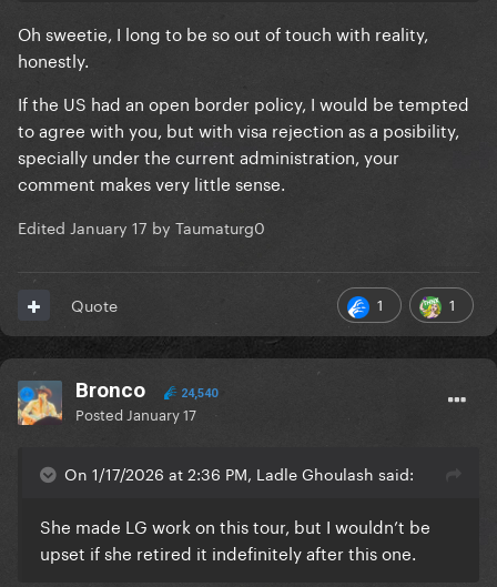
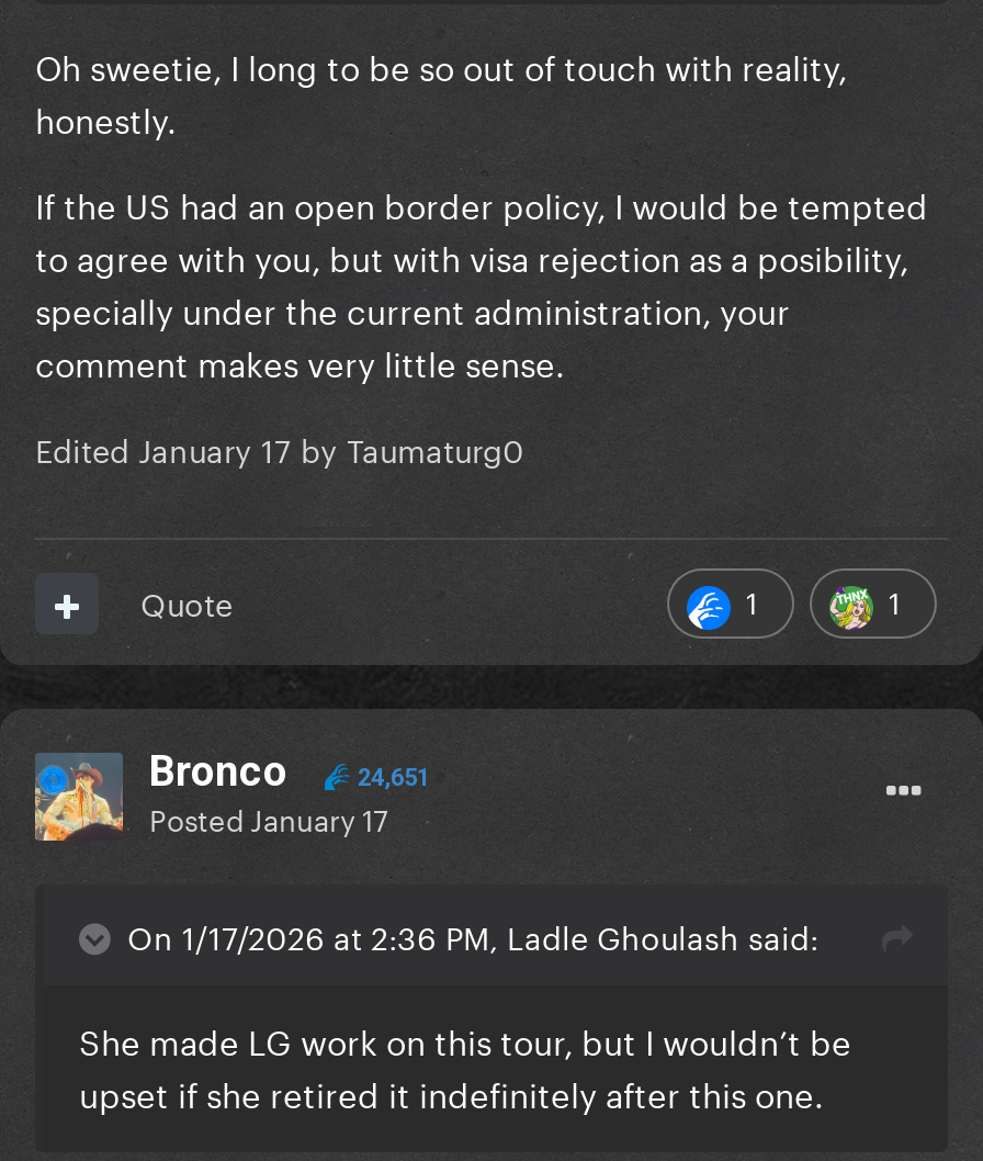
[177,387,217,401] 24,540 -> [351,765,430,793] 24,651

